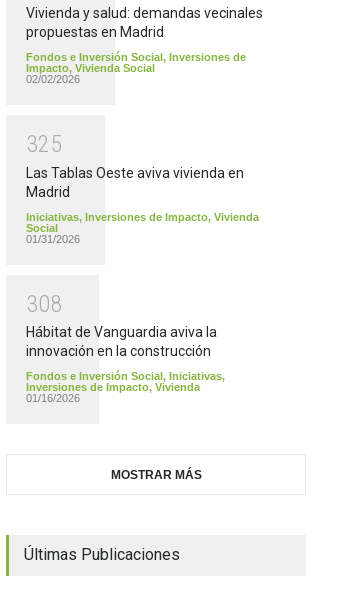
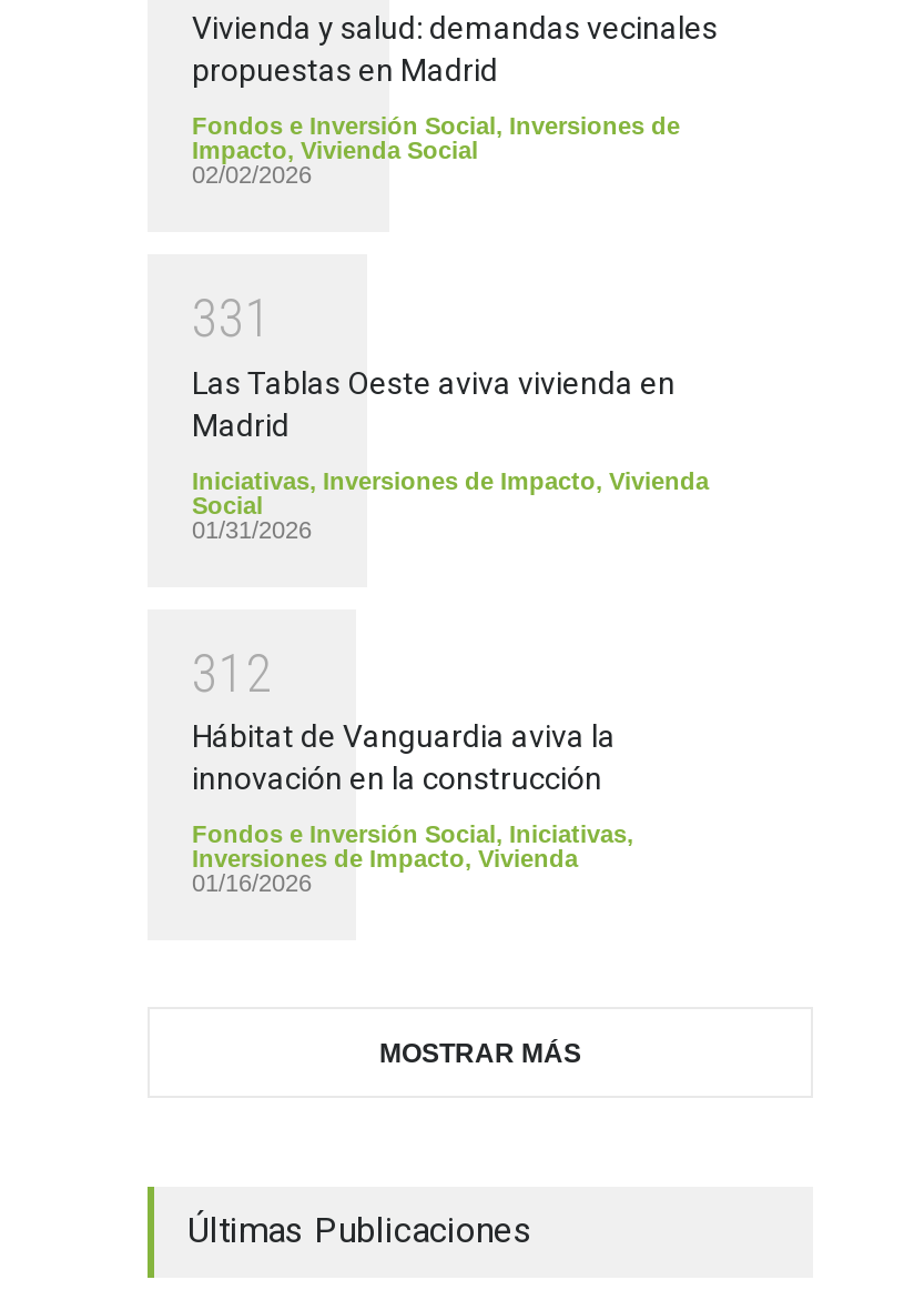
[26,130,62,158] 325 -> [192,288,272,350] 331
[26,290,62,318] 30 8 -> [192,642,272,704] 31 2

